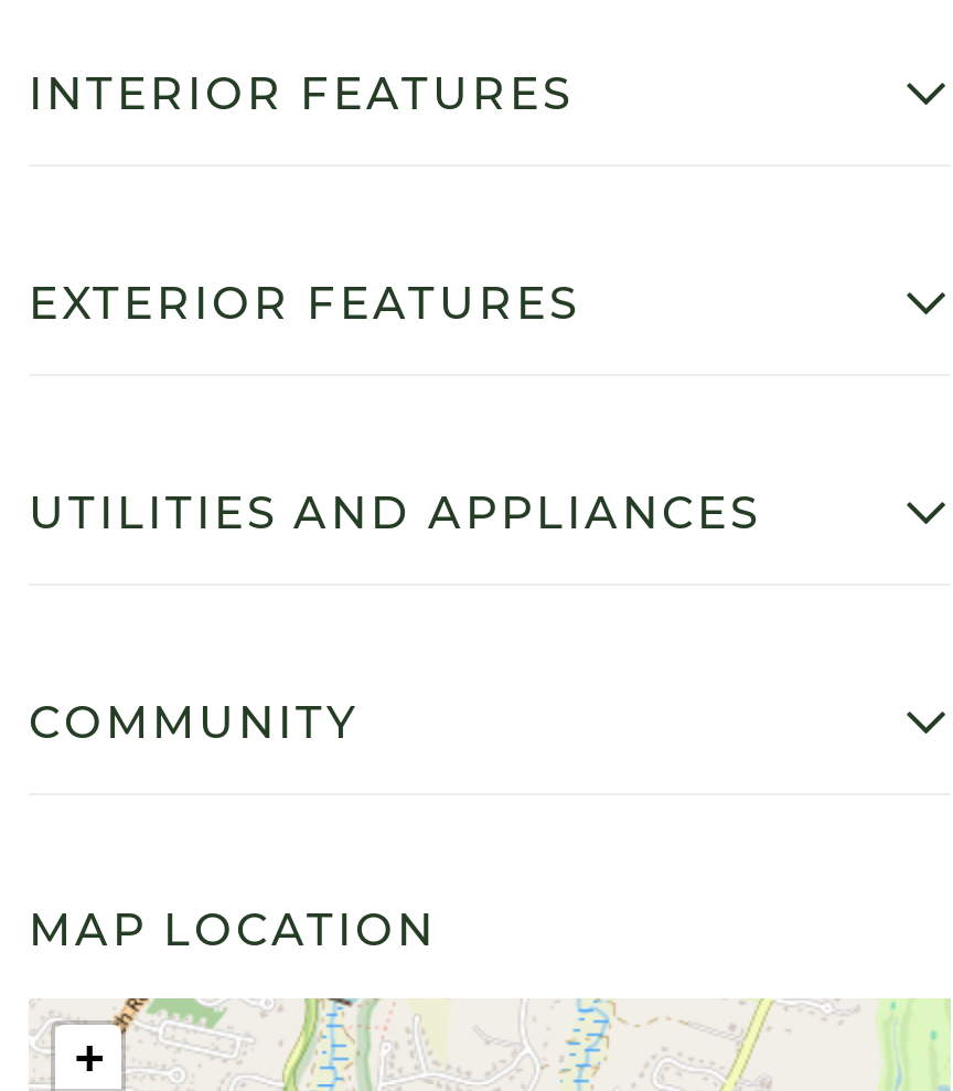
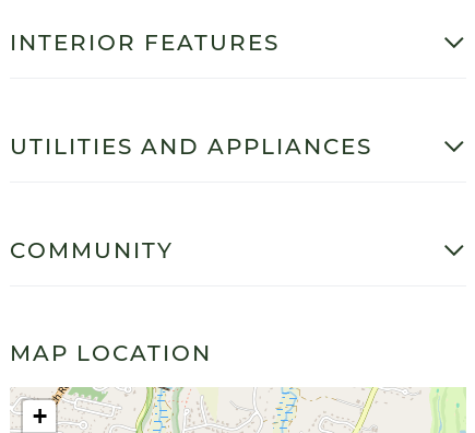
[29,276,580,329] EXTERIOR FEATURES -> none

